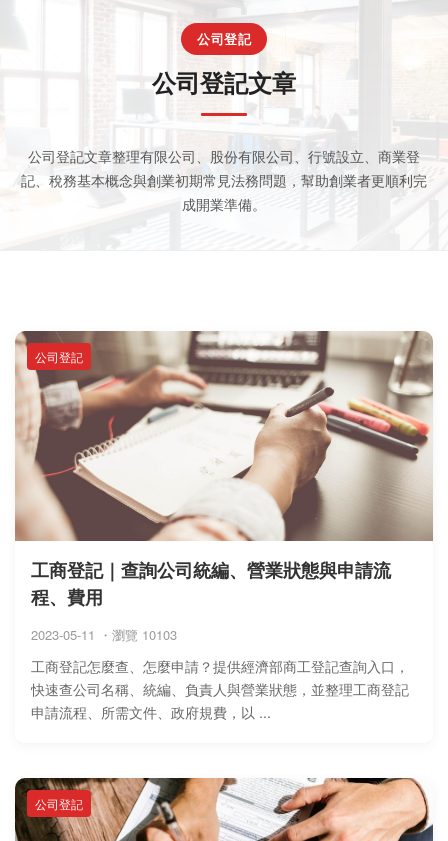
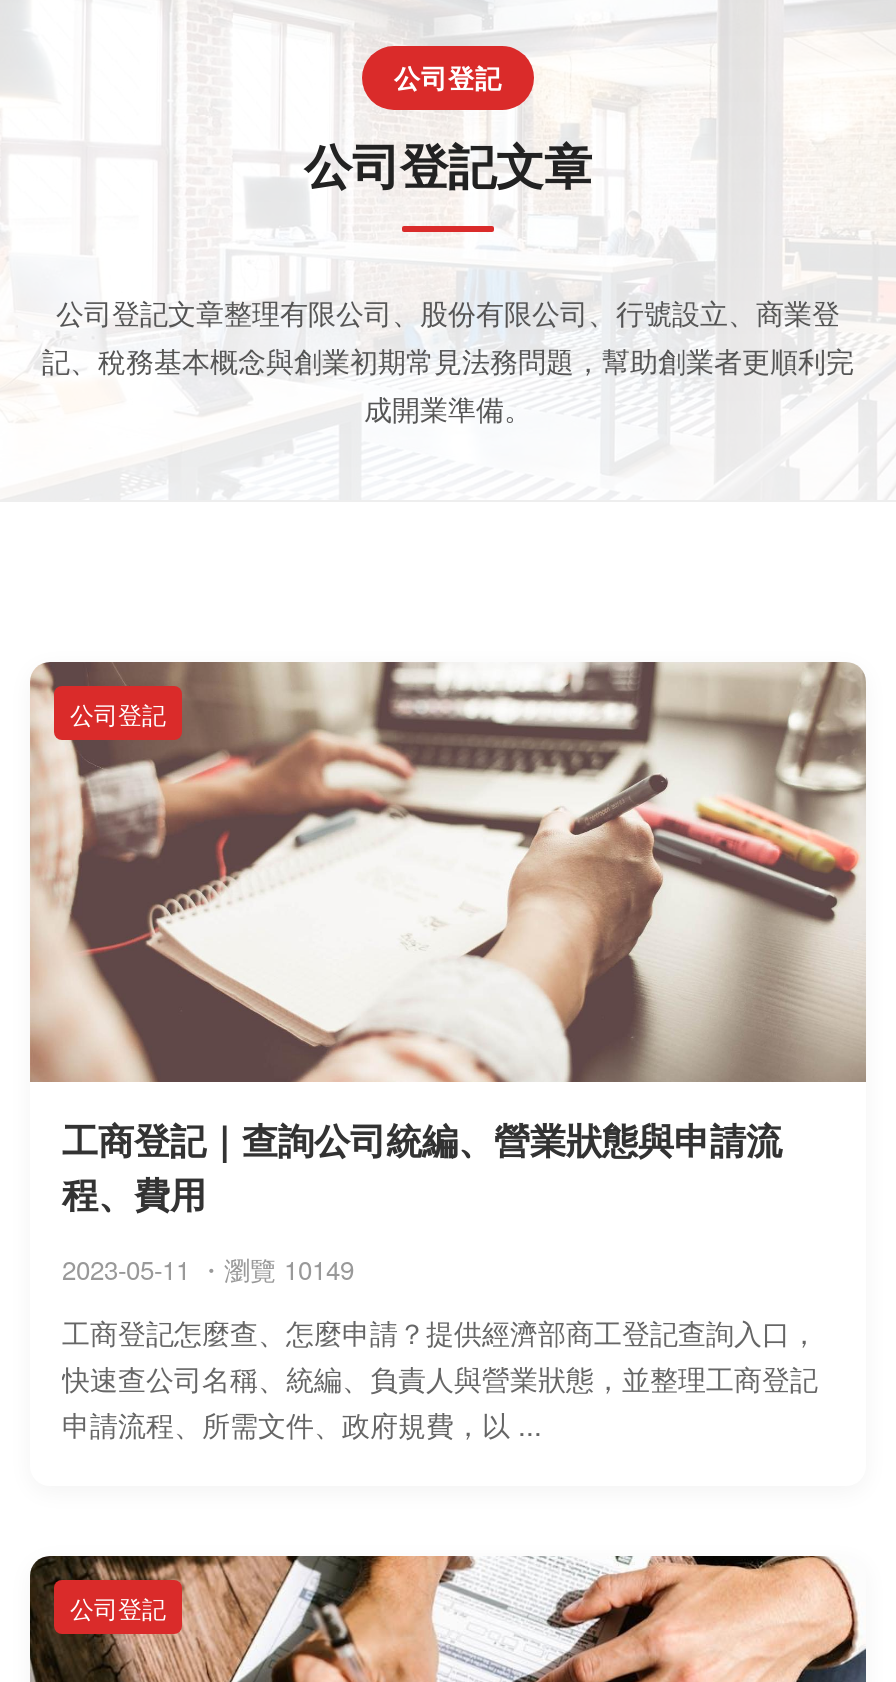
[31,625,177,644] 2023-05-11 ・瀏覽 10103 -> [62,1250,354,1288] 2023-05-11 ・瀏覽 10149

